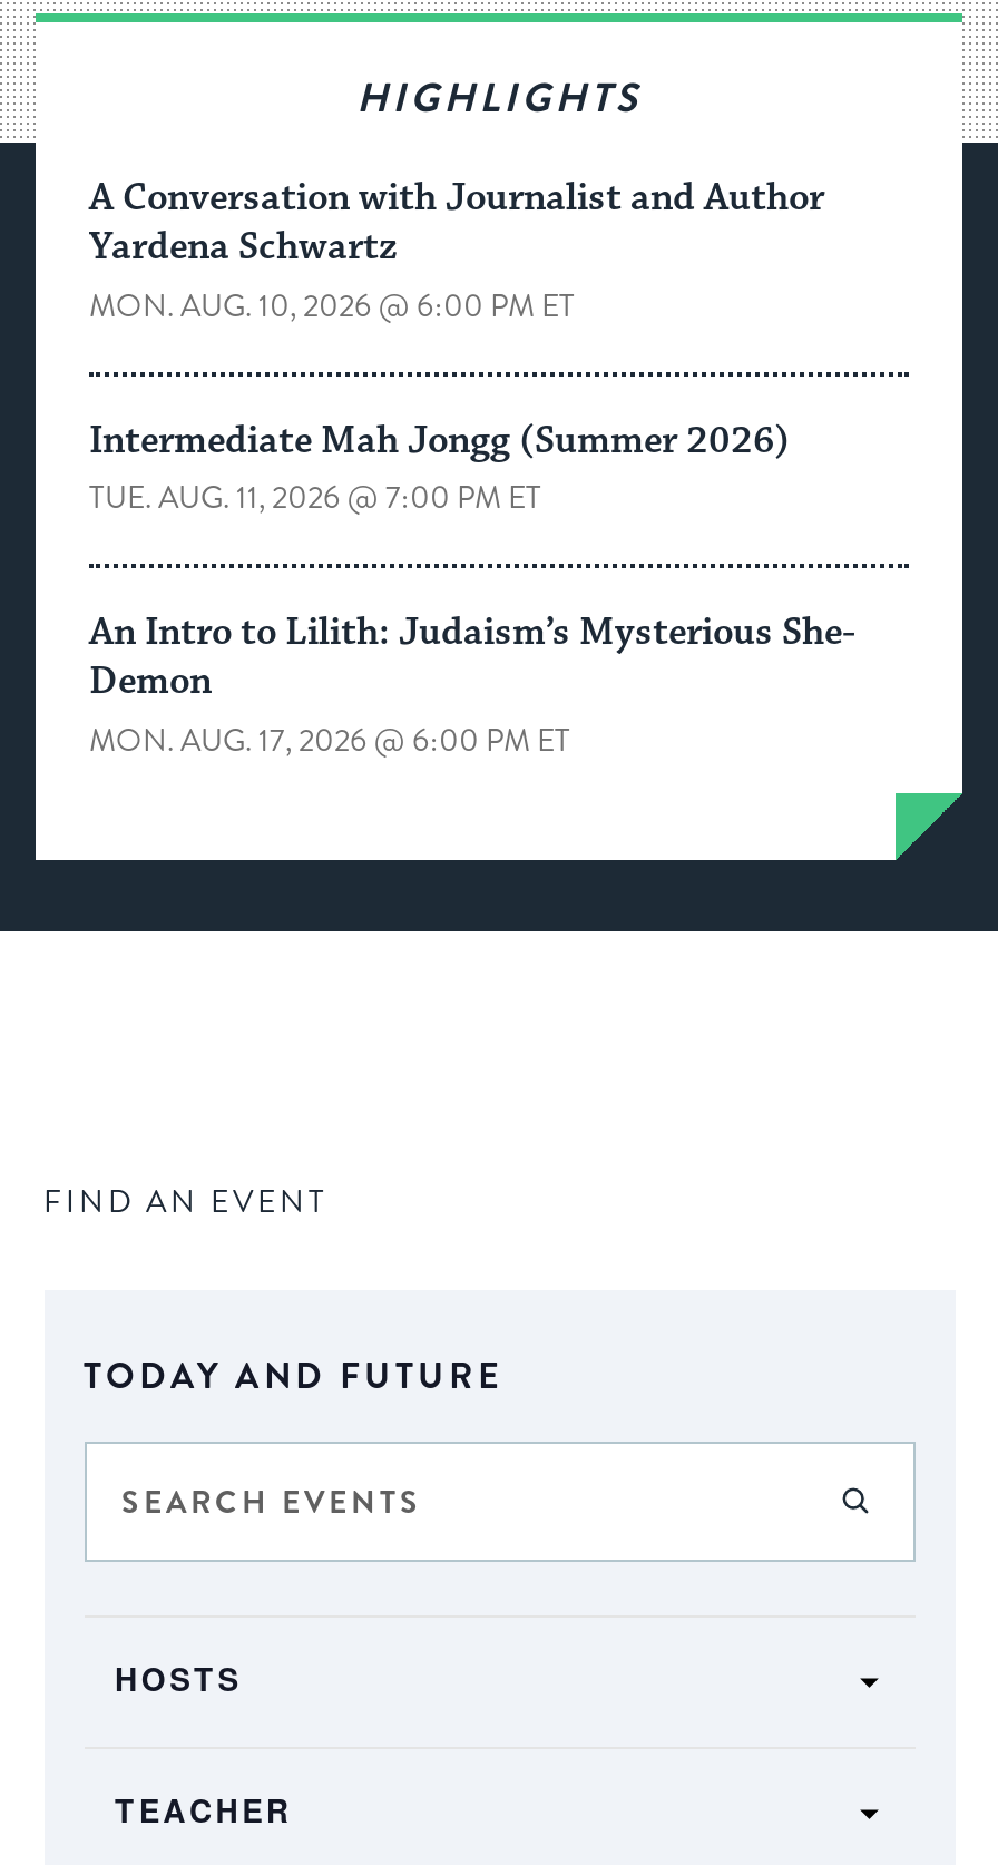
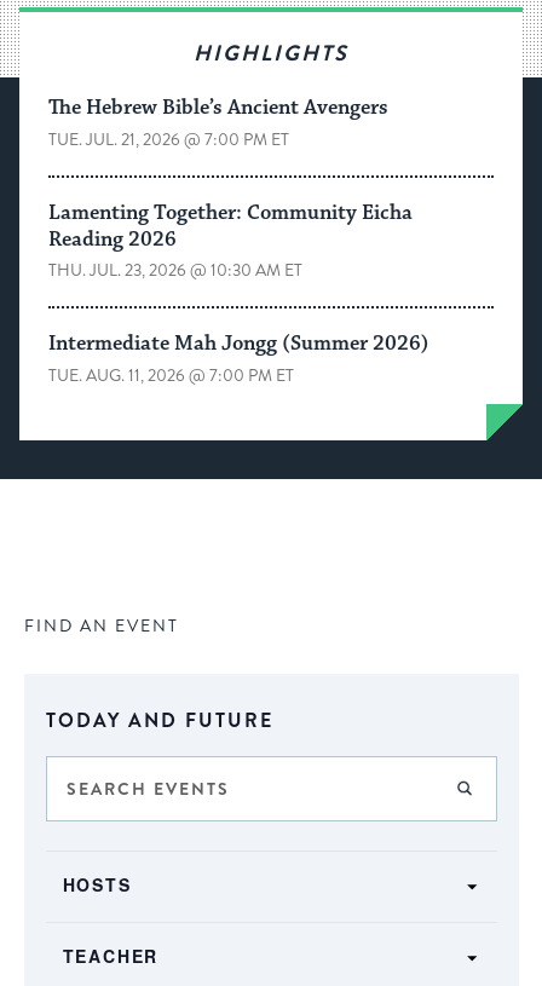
[89,174,824,326] A Conversation with Journalist and Author | Yardena Schwartz | MON. AUG. 10, 2026 @ 6:00 PM ET -> [48,94,413,282] The Hebrew Bible’s Ancient Avengers | TUE. JUL. 21, 2026 @ 7:00 PM ET | Lamenting Together: Community Eicha | Reading 2026 | THU. JUL. 23, 2026 @ 10:30 AM ET
moved [89,416,791,519] -> [48,330,429,387]: Intermediate Mah Jongg (Summer 2026) | TUE. AUG. 11, 2026 @ 7:00 PM ET
[89,608,855,761] An Intro to Lilith: Judaism’s Mysterious She- | Demon | MON. AUG. 17, 2026 @ 6:00 PM ET -> none

